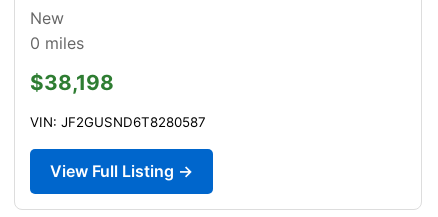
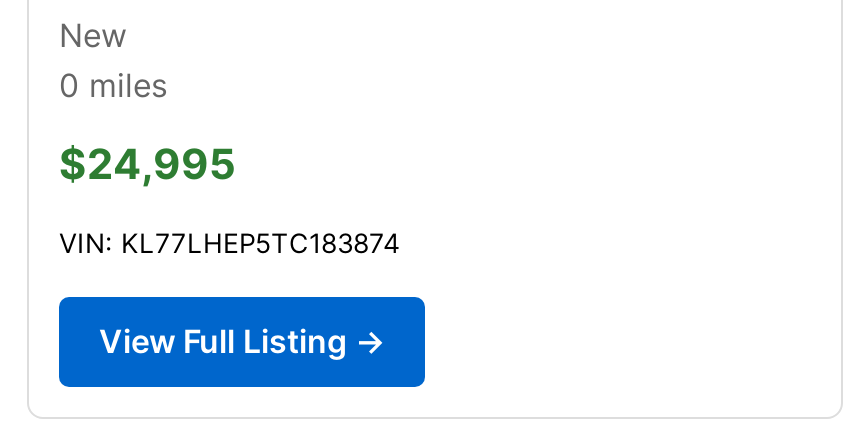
[30,70,114,95] $38,198 -> [59,139,235,189] $24,995
[30,114,206,130] VIN: JF2GUSND6T8280587 -> [59,227,401,259] VIN: KL77LHEP5TC183874

